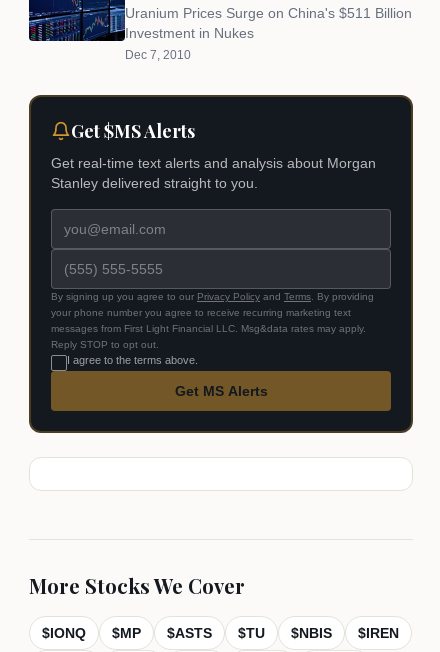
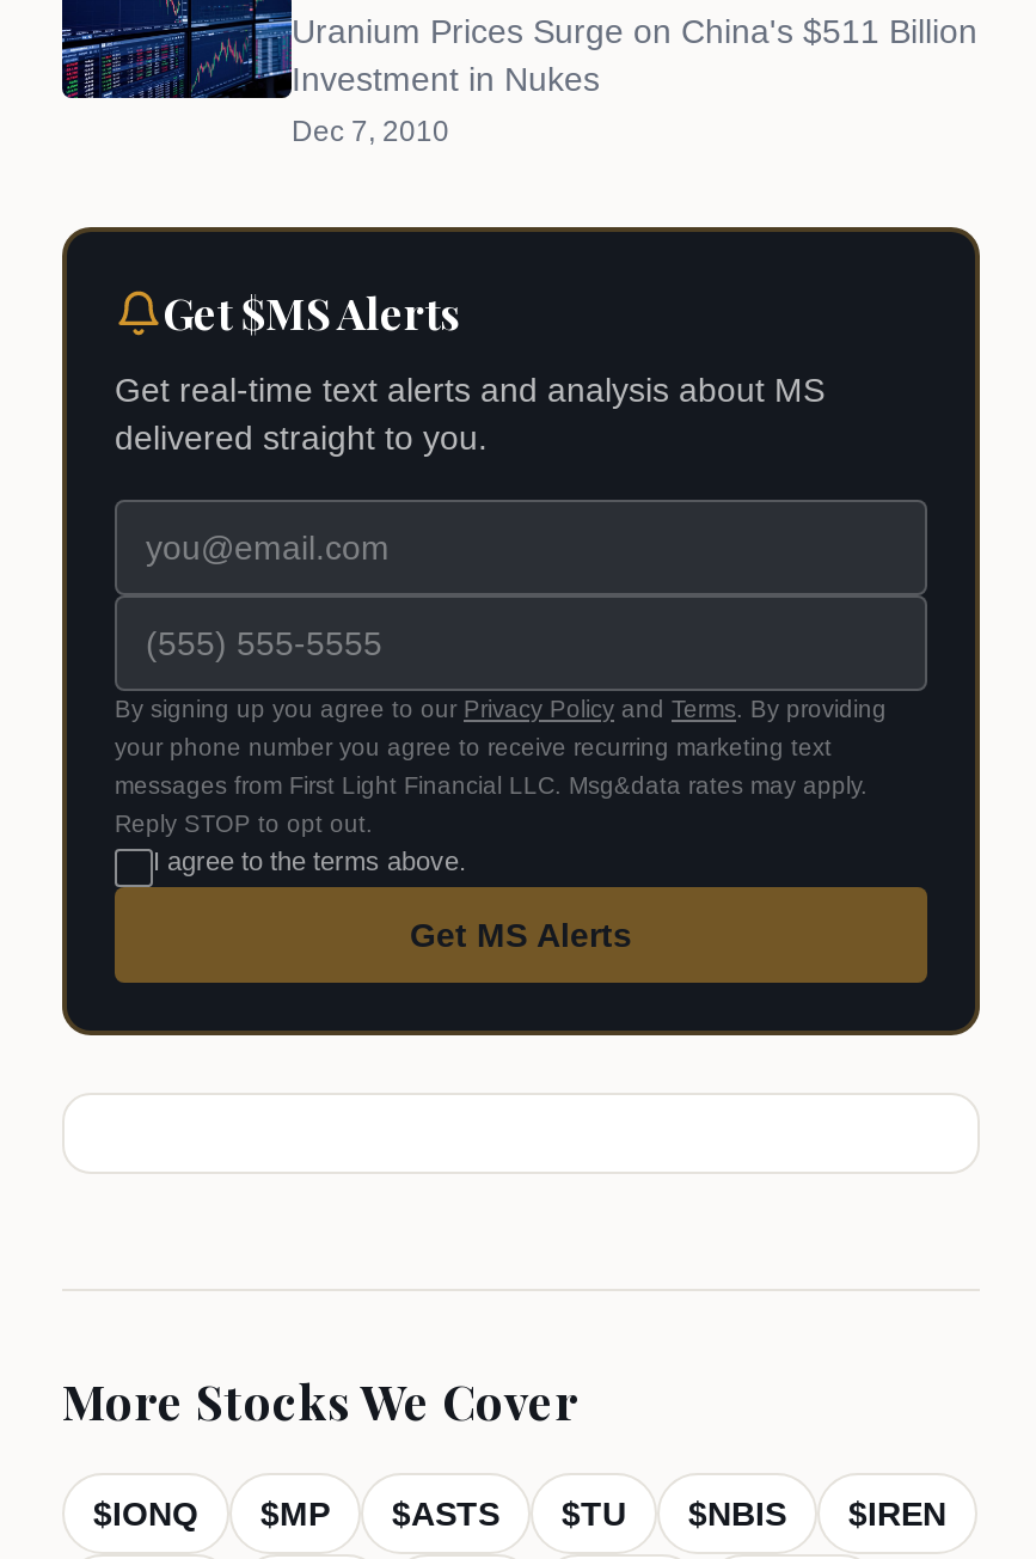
[51,155,376,191] Get real-time text alerts and analysis about Morgan | Stanley delivered straight to you. -> [115,371,824,457] Get real-time text alerts and analysis about MS | delivered straight to you.

